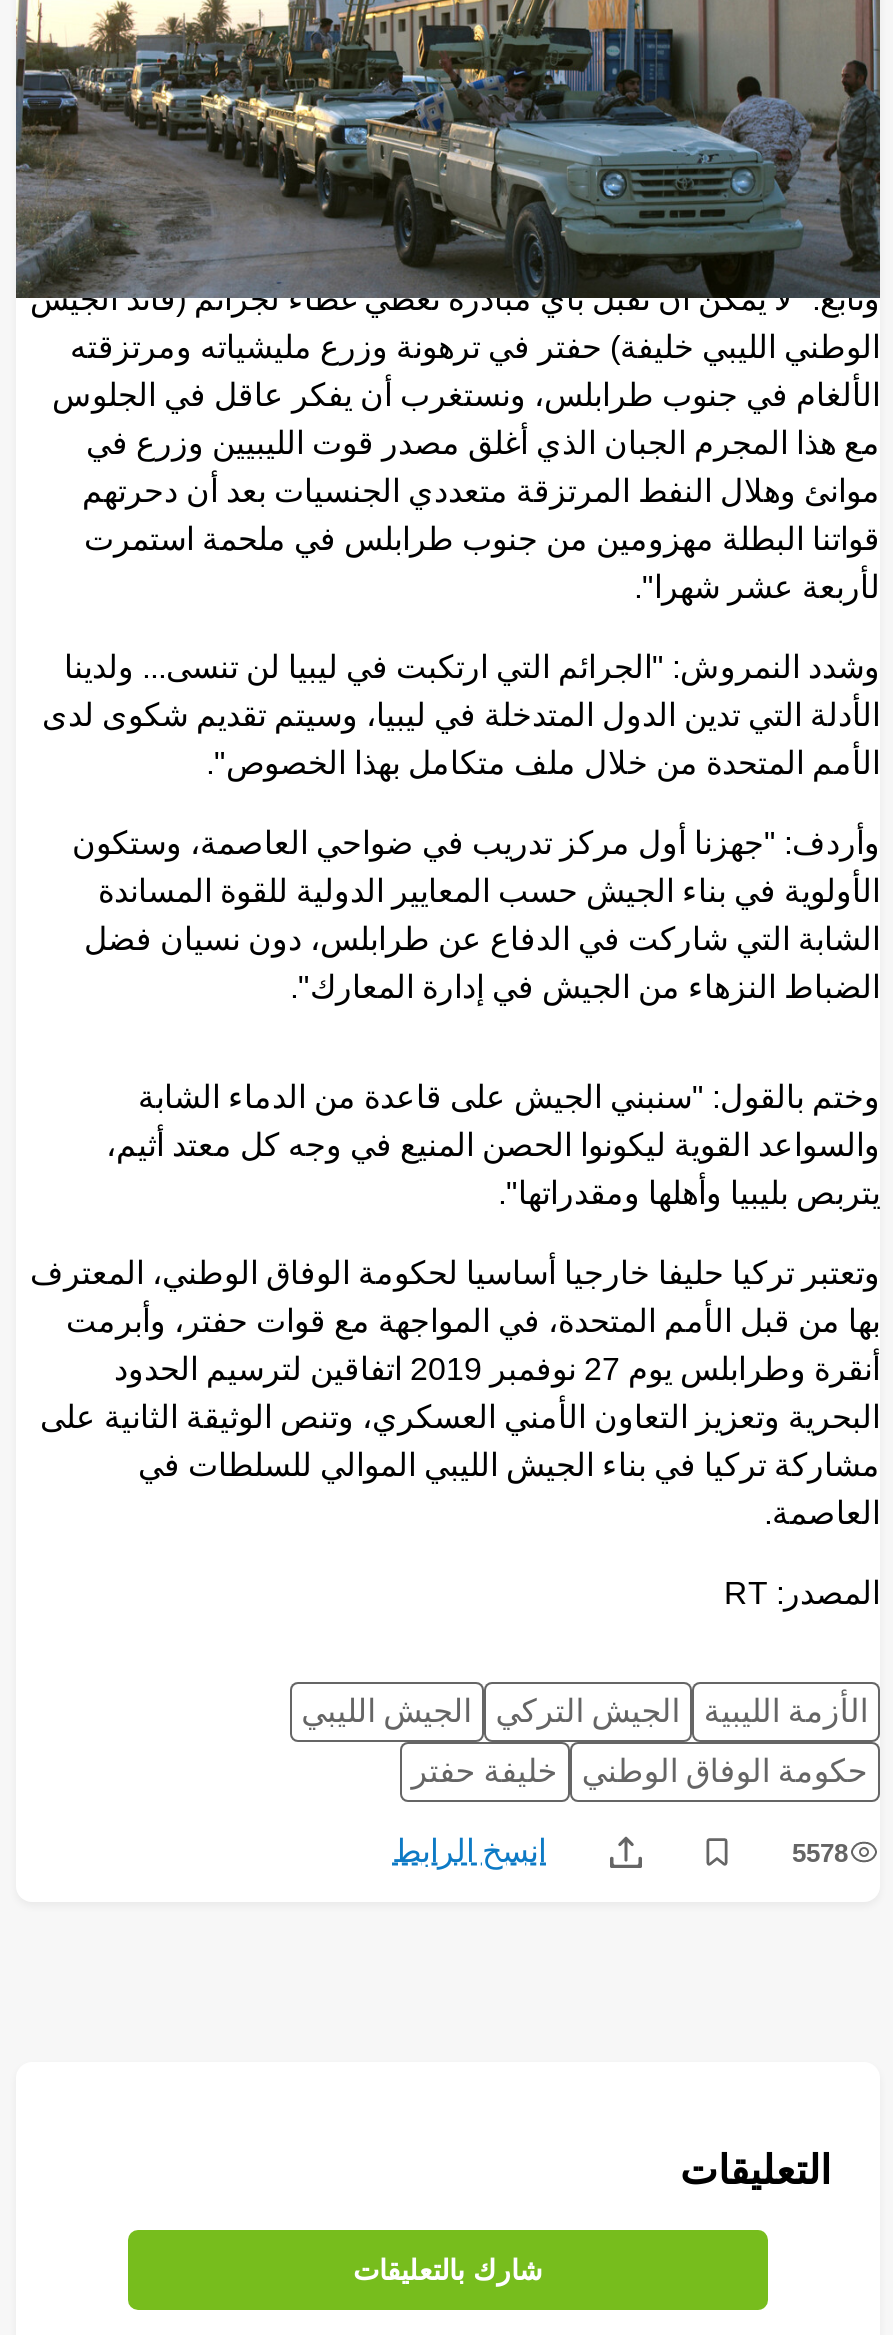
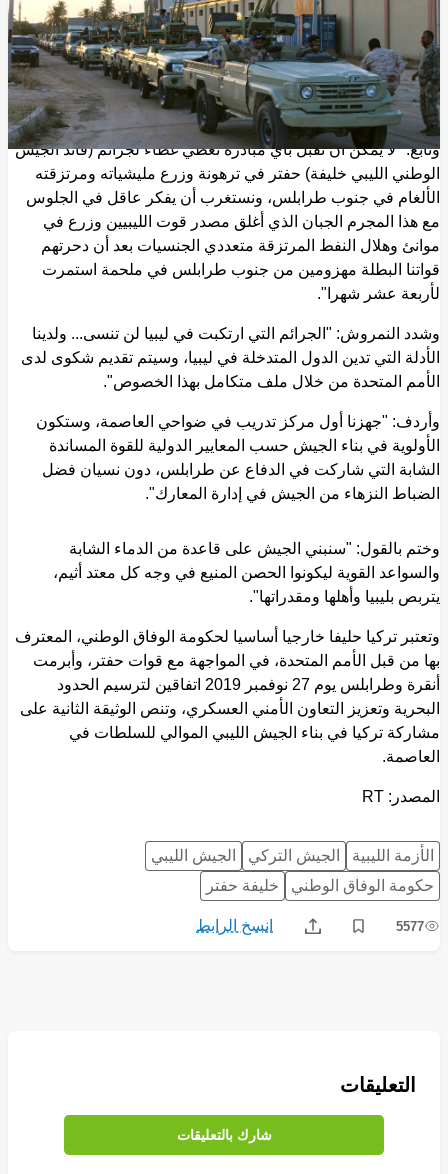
[792,1837,848,1867] 5578 -> [396,919,424,934] 5577

